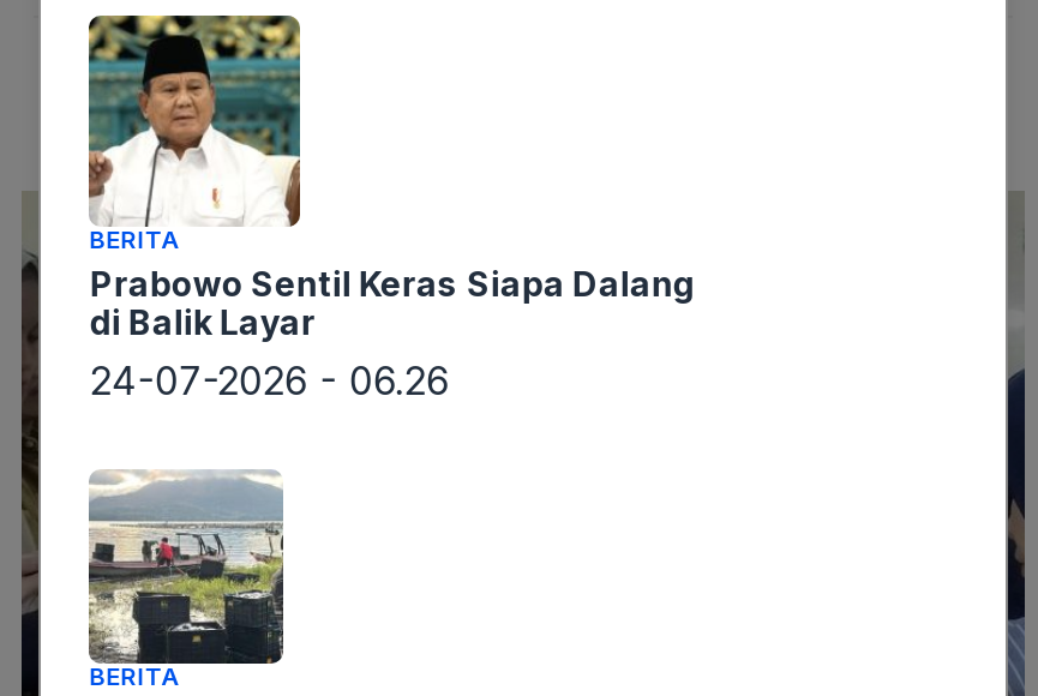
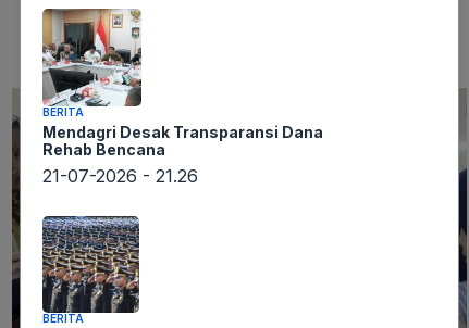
[86,13,695,403] [image] | Prabowo Sentil Keras Siapa Dalang | di Balik Layar | 24-07-2026 - 06.26 -> [41,8,324,187] [image] | Mendagri Desak Transparansi Dana | Rehab Bencana | 21-07-2026 - 21.26
[86,467,302,666] [image] -> [41,215,140,314] [image]

